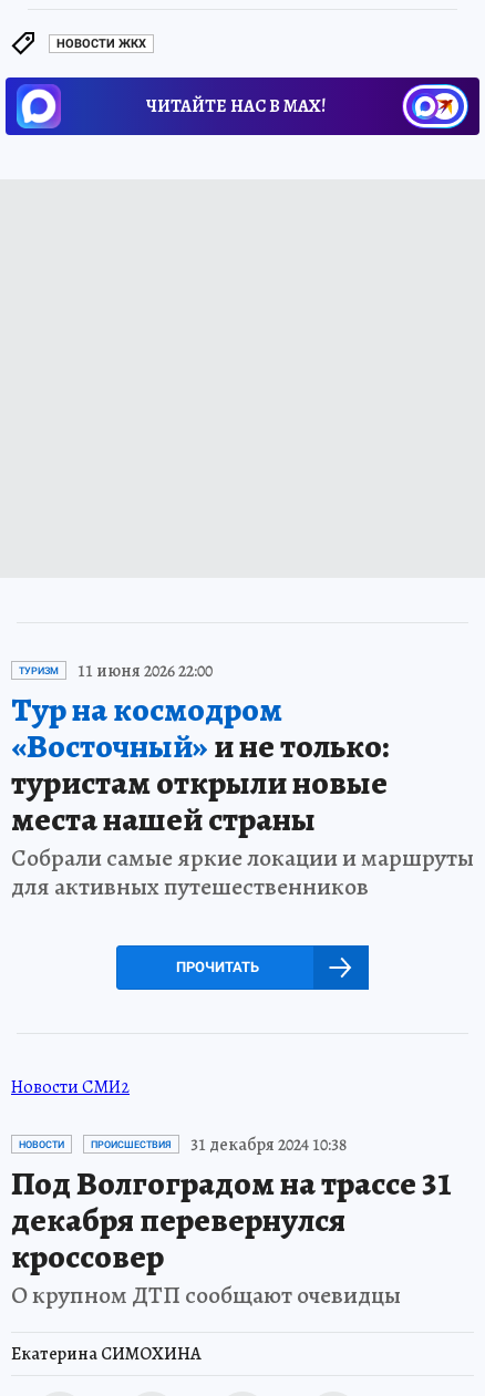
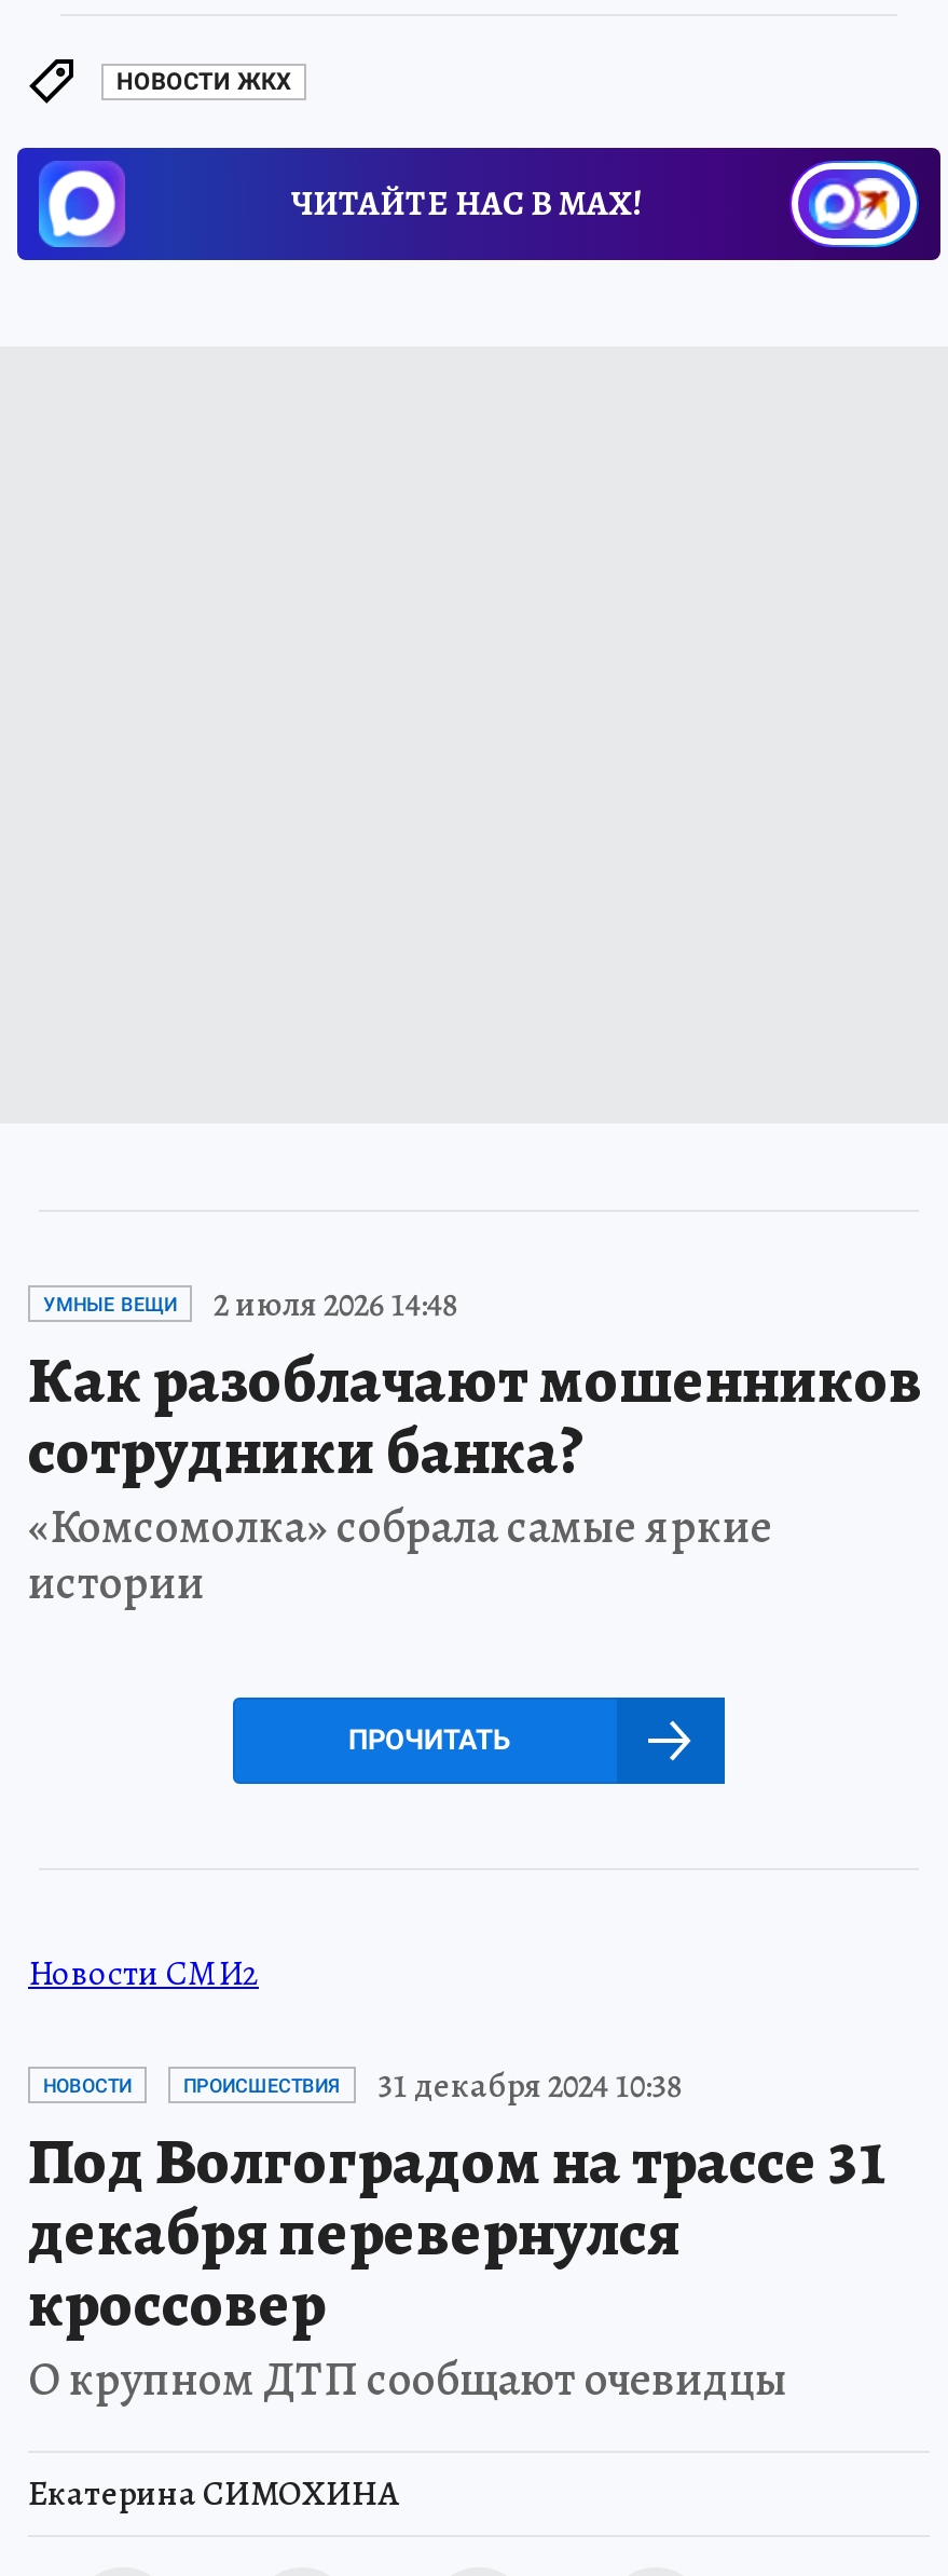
[11,658,474,903] ТУРИЗМ | 11 июня 2026 22:00 | Тур на космодром | «Восточный»и не только: | туристам открыли новые | места нашей страны | Собрали самые яркие локации и маршруты | для активных путешественников -> [28,1281,923,1615] УМНЫЕ ВЕЩИ | 2 июля 2026 14:48 | Как разоблачают мошенников | сотрудники банка? | «Комсомолка» собрала самые яркие | истории

